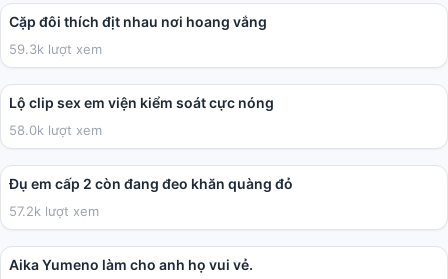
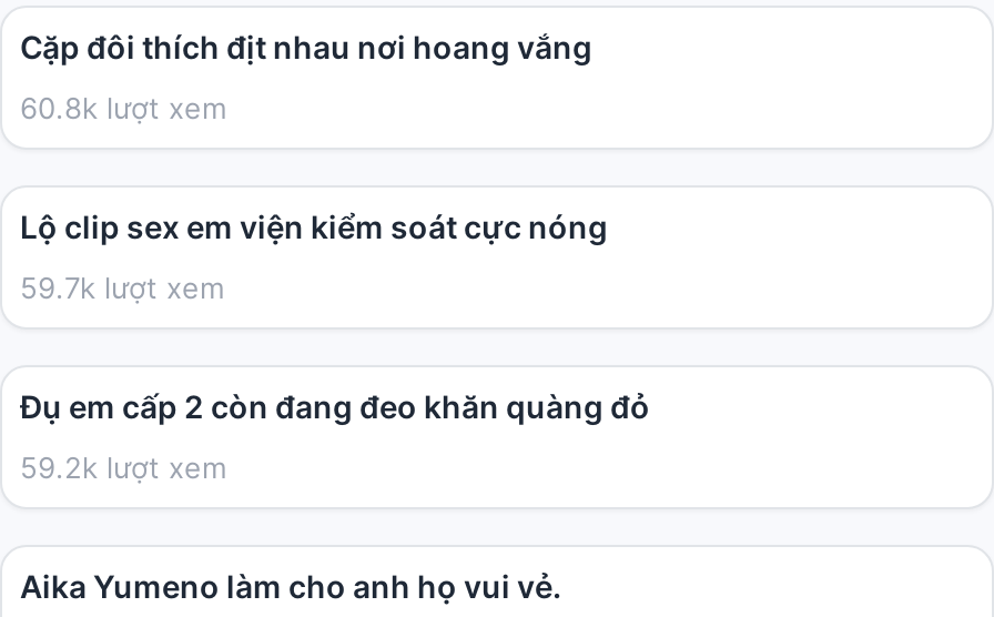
[9,41,102,57] 59.3k lượt xem -> [20,90,226,125] 60.8k lượt xem
[9,122,102,138] 58.0k lượt xem -> [20,270,224,305] 59.7k lượt xem
[9,203,99,219] 57.2k lượt xem -> [20,449,226,485] 59.2k lượt xem

